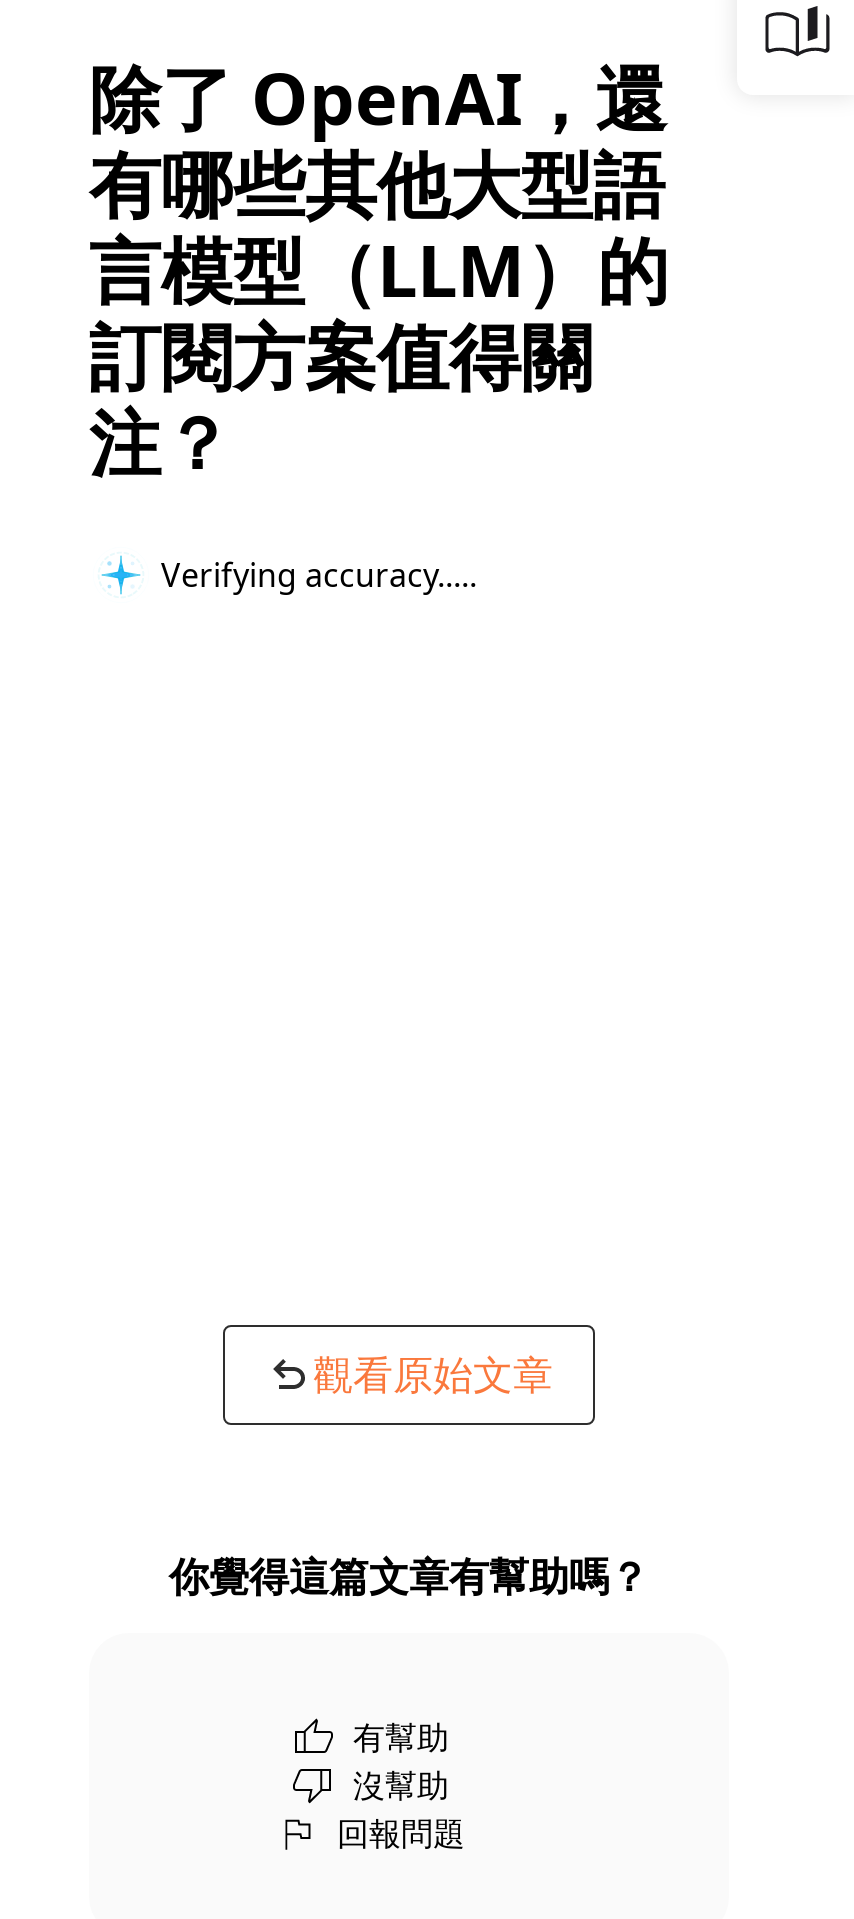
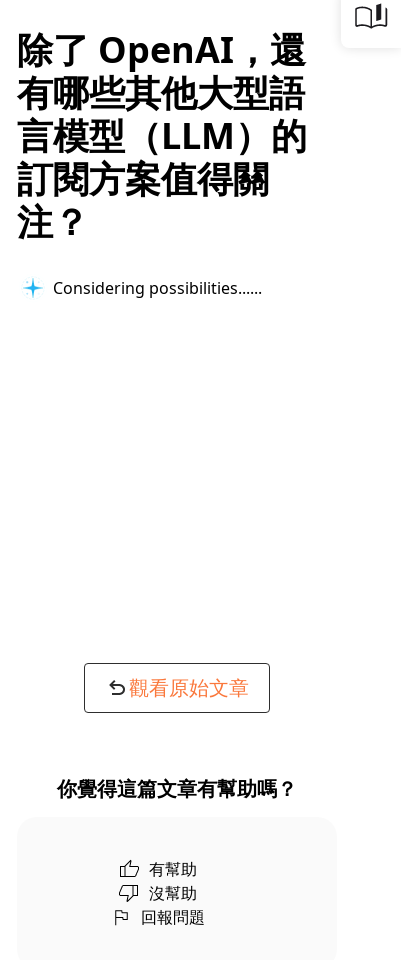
[161,552,461,596] Verifying accuracy... -> [53,276,250,298] Considering possibilities...

